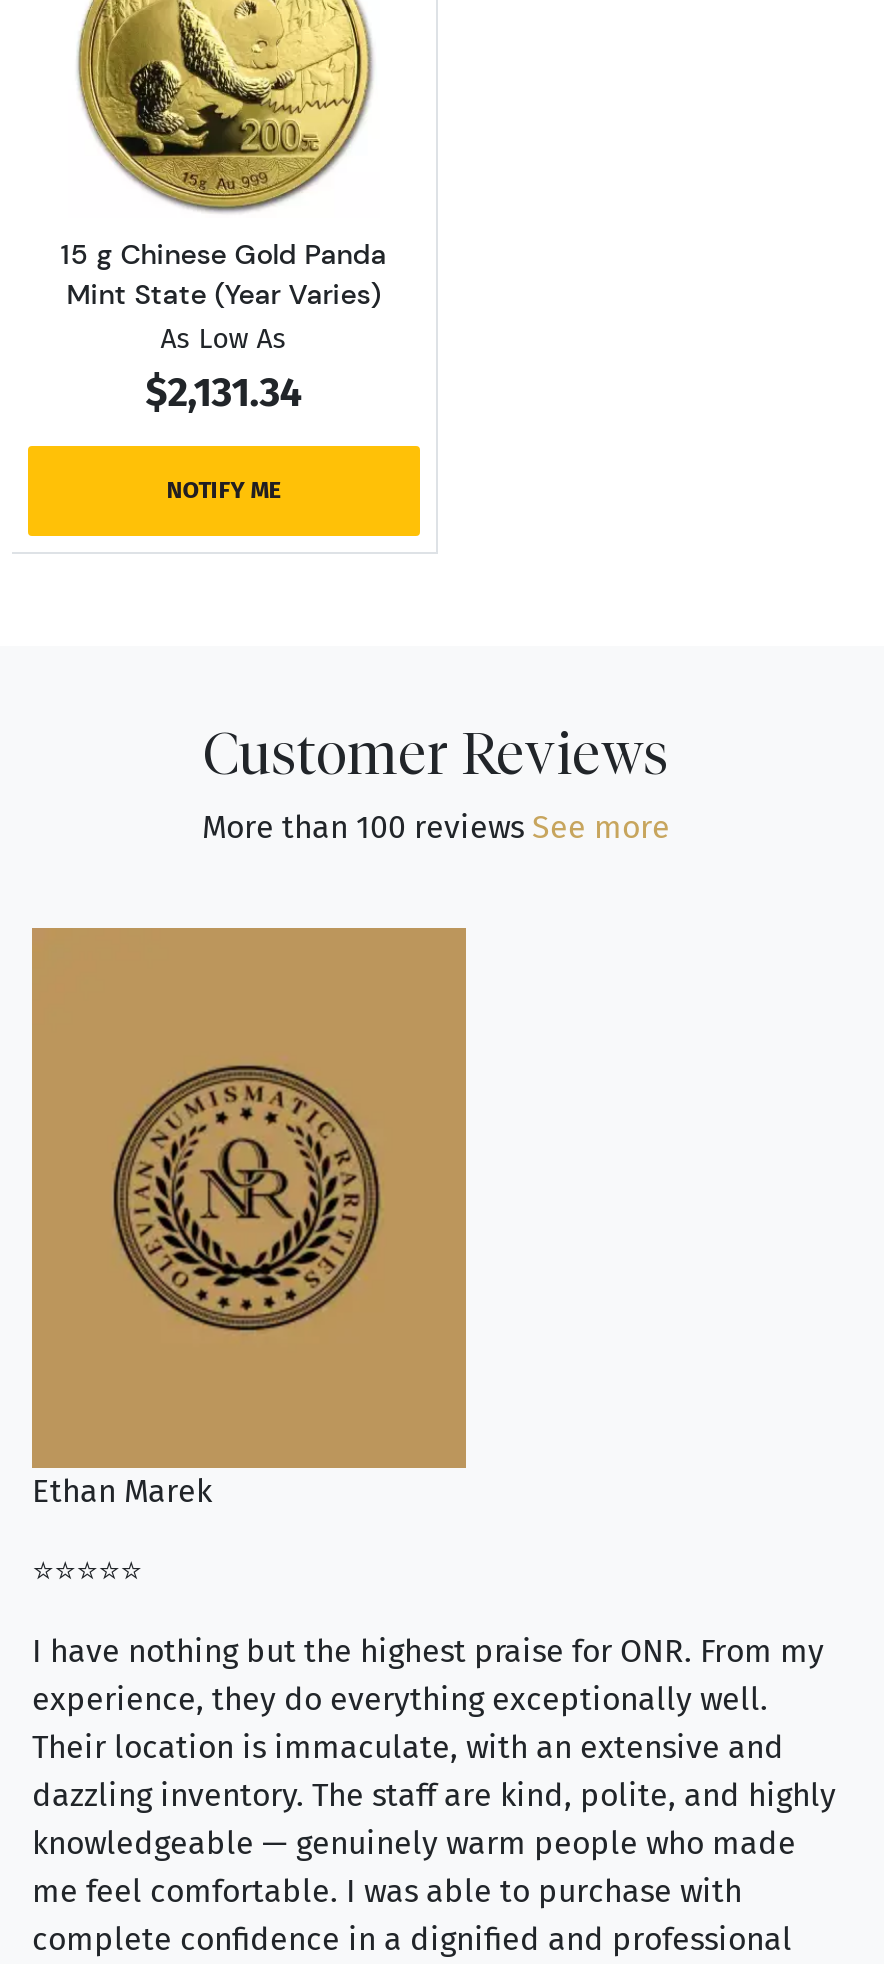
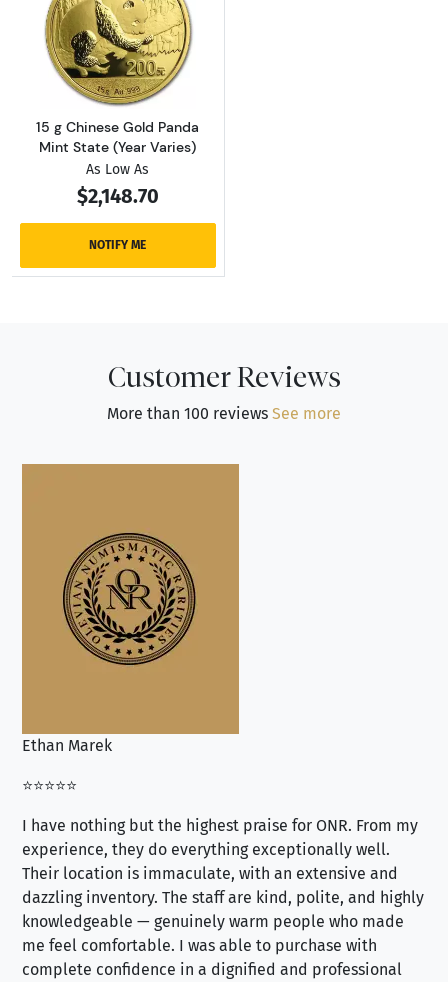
[146,369,302,417] $2,131.34 -> [77,184,159,208] $2,148.70

